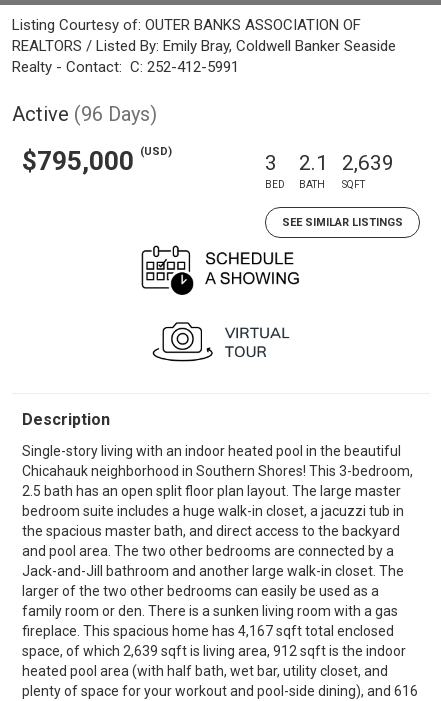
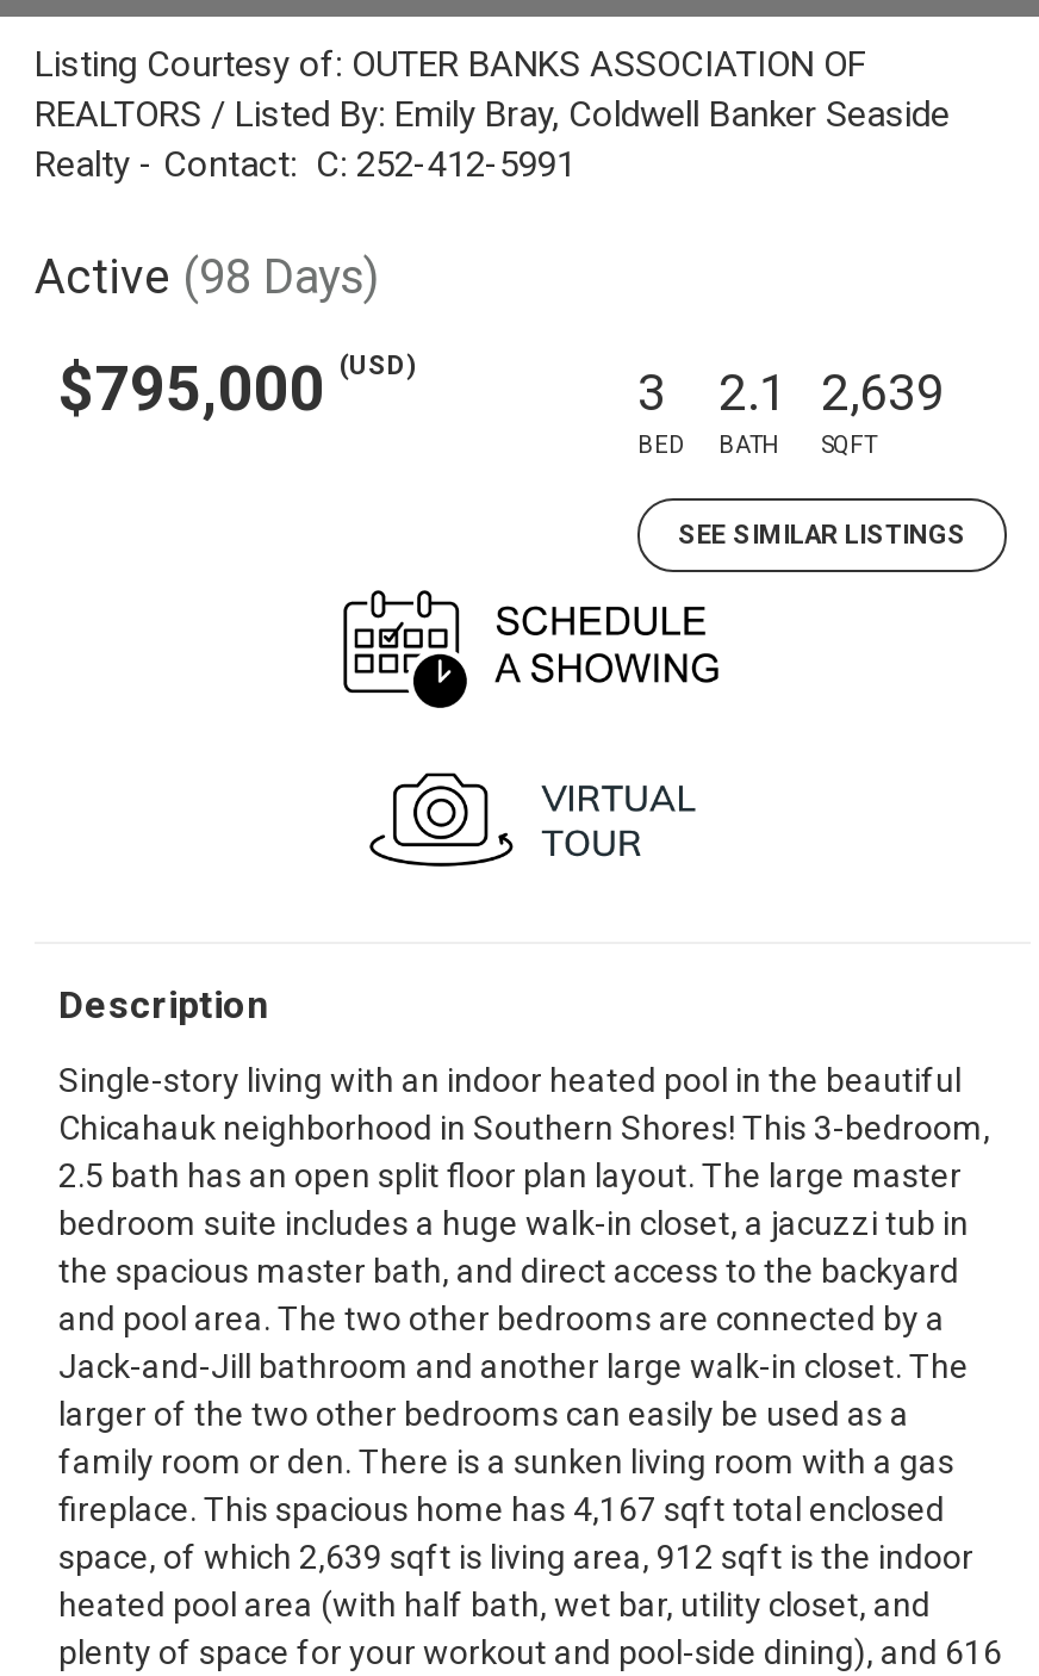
[12,102,157,126] Active (96 Days) -> [35,248,380,305] Active (98 Days)

